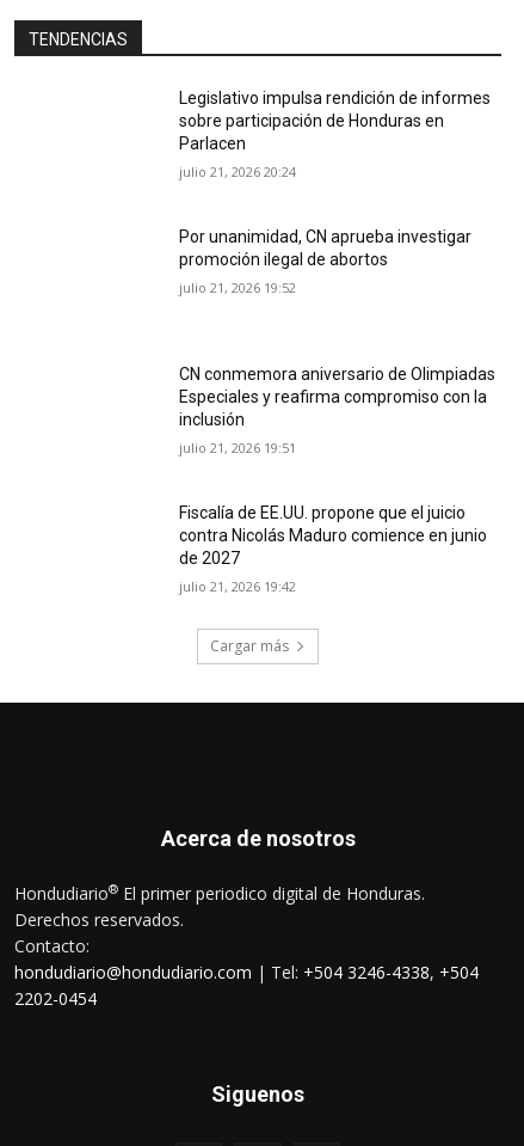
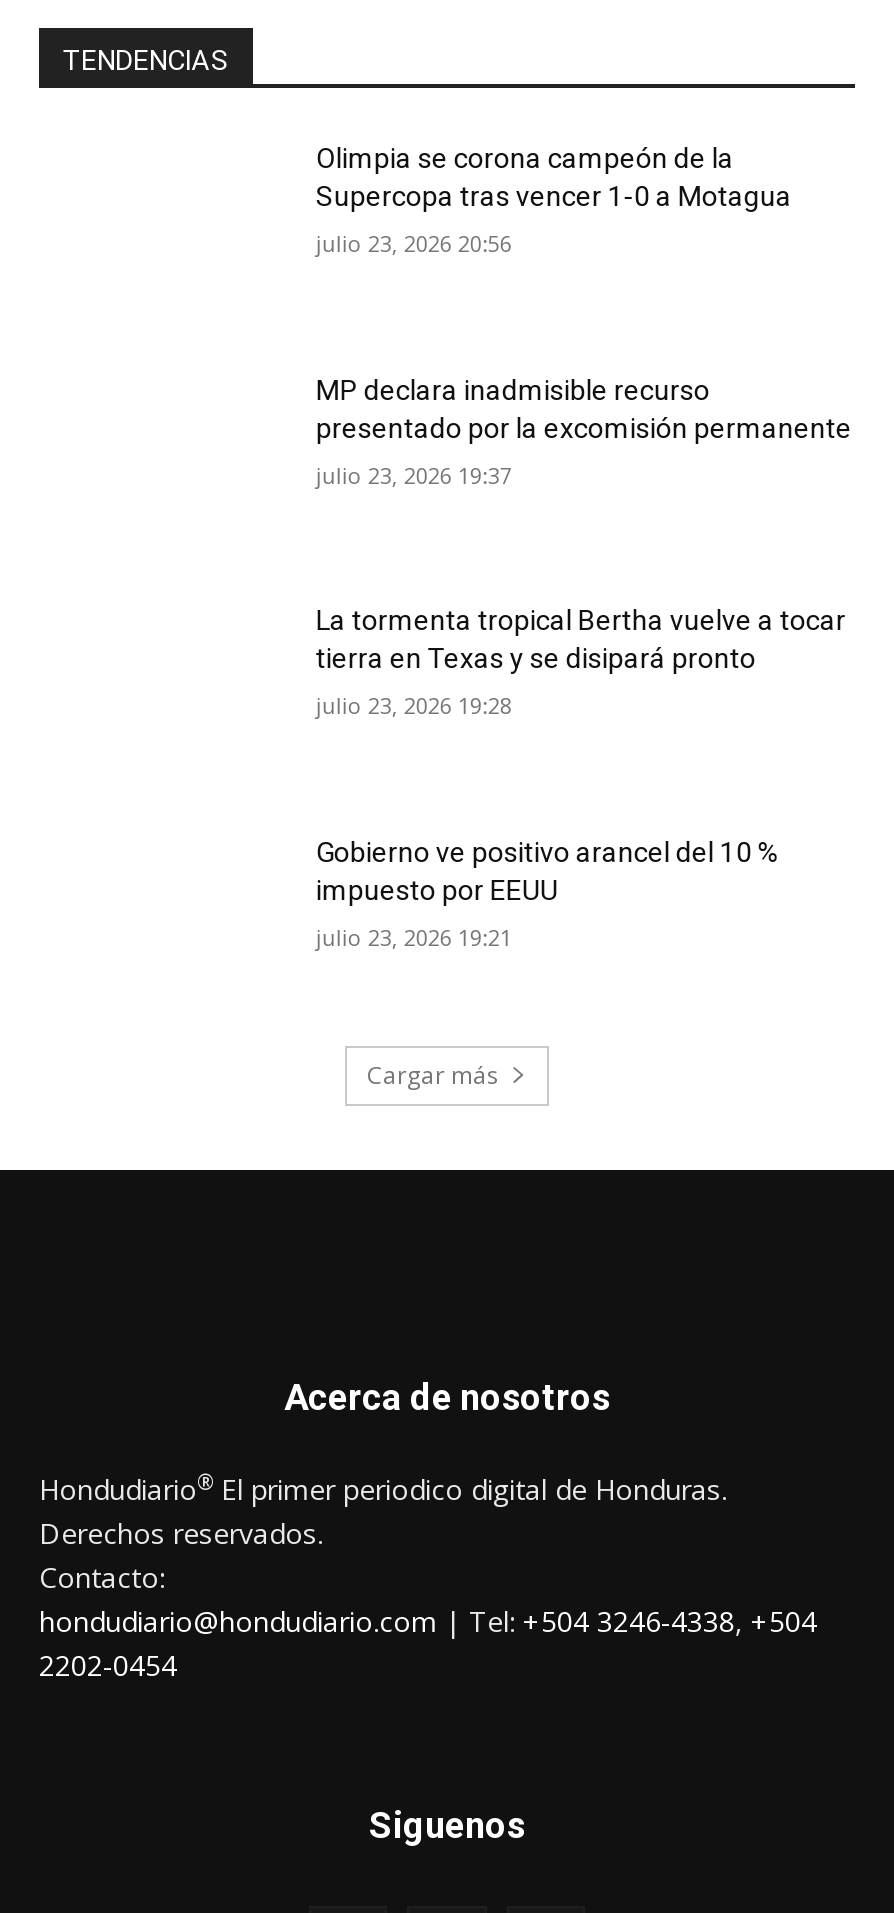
[180,89,491,153] Legislativo impulsa rendición de informes | sobre participación de Honduras en | Parlacen -> [316,142,792,212] Olimpia se corona campeón de la | Supercopa tras vencer 1-0 a Motagua
[180,163,296,181] julio 21, 2026 20:24 -> [316,228,512,258] julio 23, 2026 20:56
[180,227,472,269] Por unanimidad, CN aprueba investigar | promoción ilegal de abortos -> [316,374,852,444] MP declara inadmisible recurso | presentado por la excomisión permanente
[180,278,296,296] julio 21, 2026 19:52 -> [316,460,512,490] julio 23, 2026 19:37
[180,365,496,429] CN conmemora aniversario de Olimpiadas | Especiales y reafirma compromiso con la | inclusión -> [316,605,846,675] La tormenta tropical Bertha vuelve a tocar | tierra en Texas y se disipará pronto
[180,439,296,457] julio 21, 2026 19:51 -> [316,691,512,721] julio 23, 2026 19:28
[180,503,487,568] Fiscalía de EE.UU. propone que el juicio | contra Nicolás Maduro comience en junio | de 2027 -> [316,836,780,906] Gobierno ve positivo arancel del 10 % | impuesto por EEUU
[180,577,296,595] julio 21, 2026 19:42 -> [316,922,512,952] julio 23, 2026 19:21

